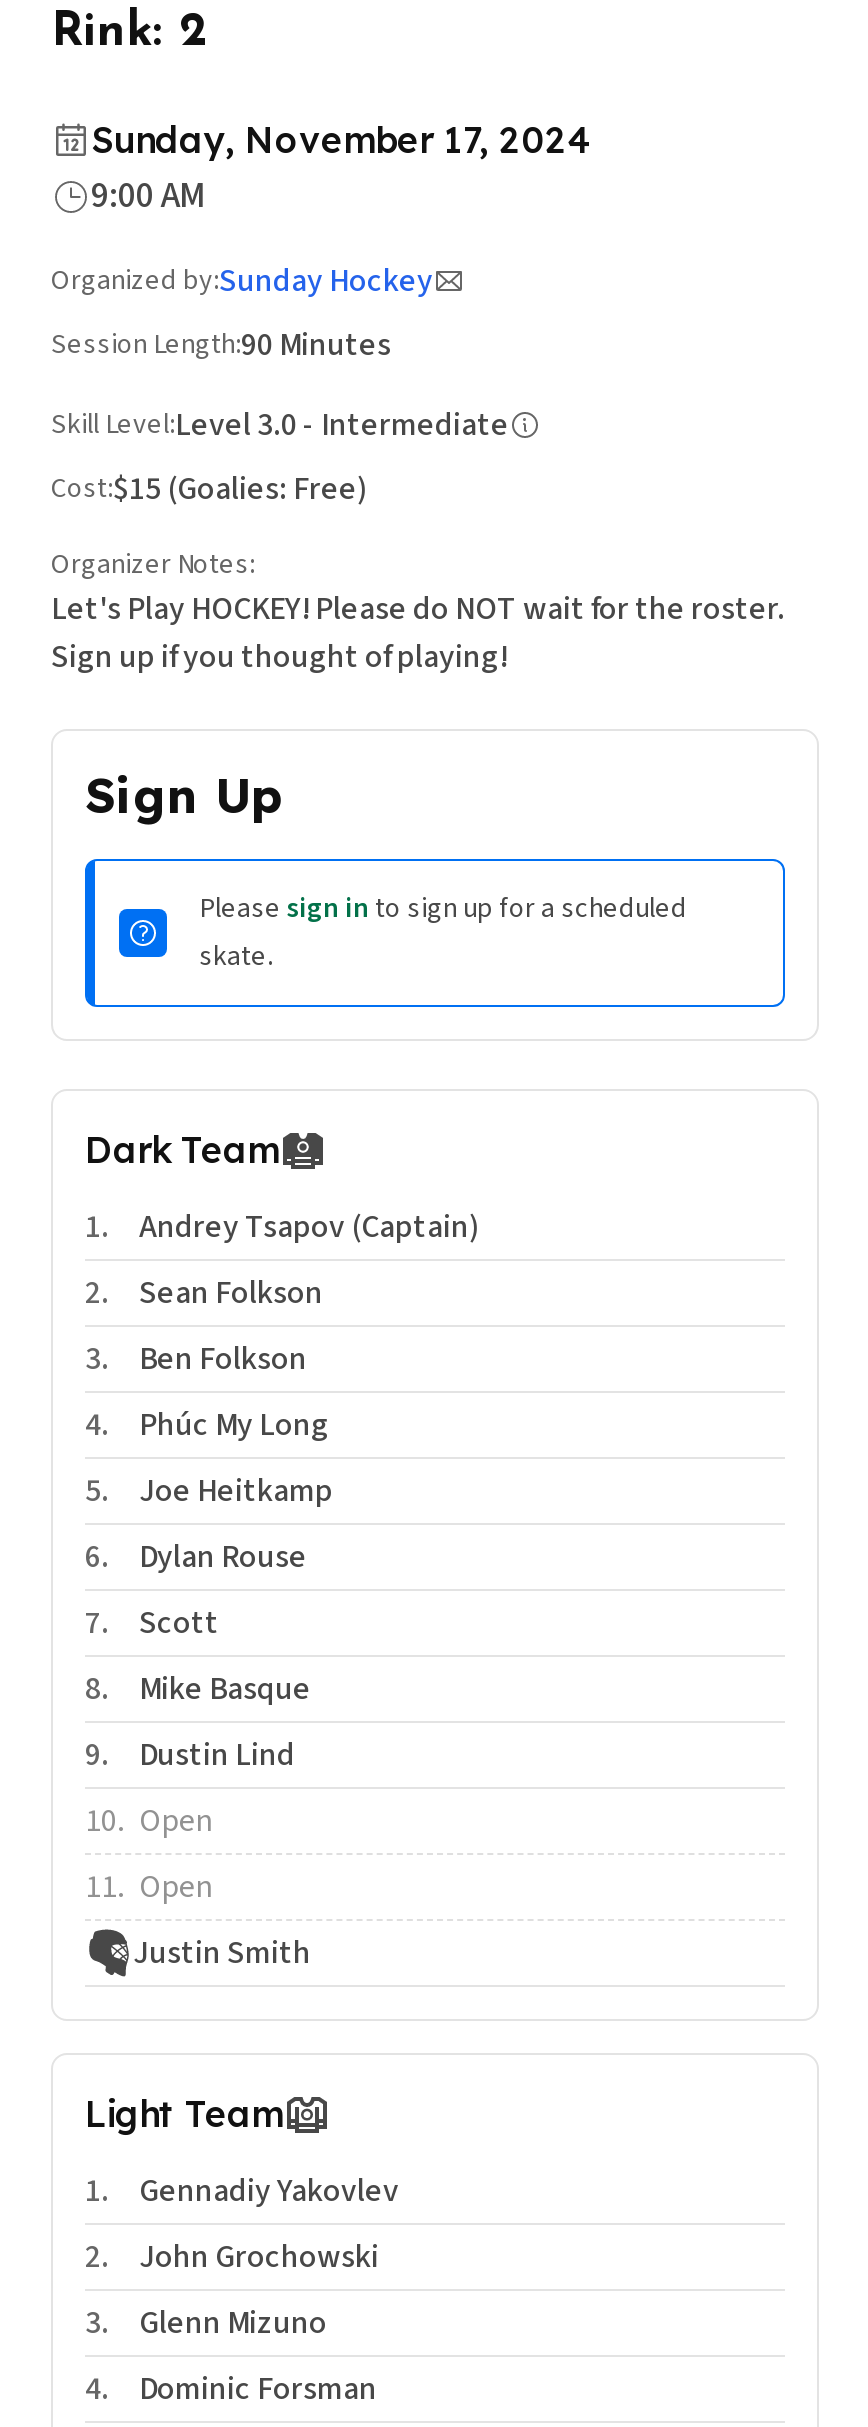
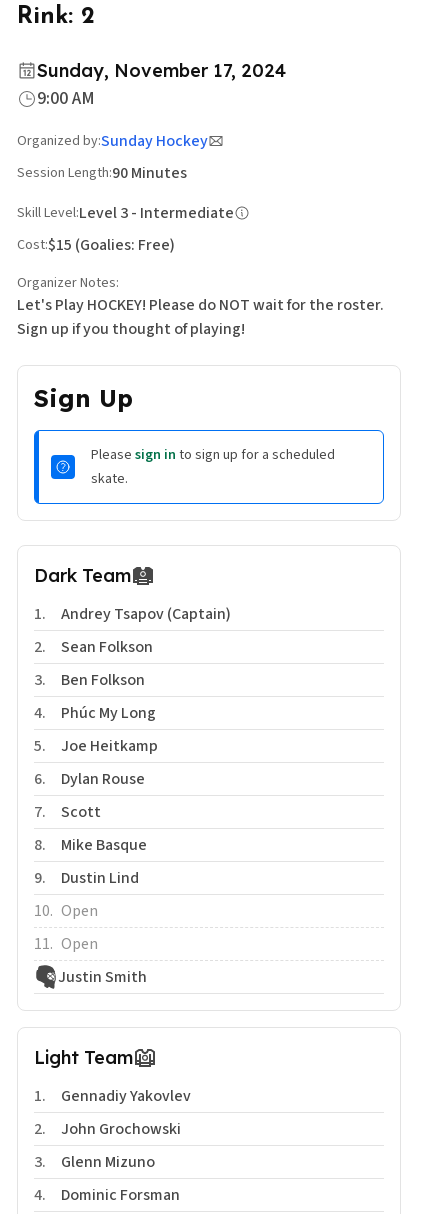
[51,403,509,447] Skill Level:Level 3.0 - Intermediate -> [17,202,234,224] Skill Level:Level 3 - Intermediate

